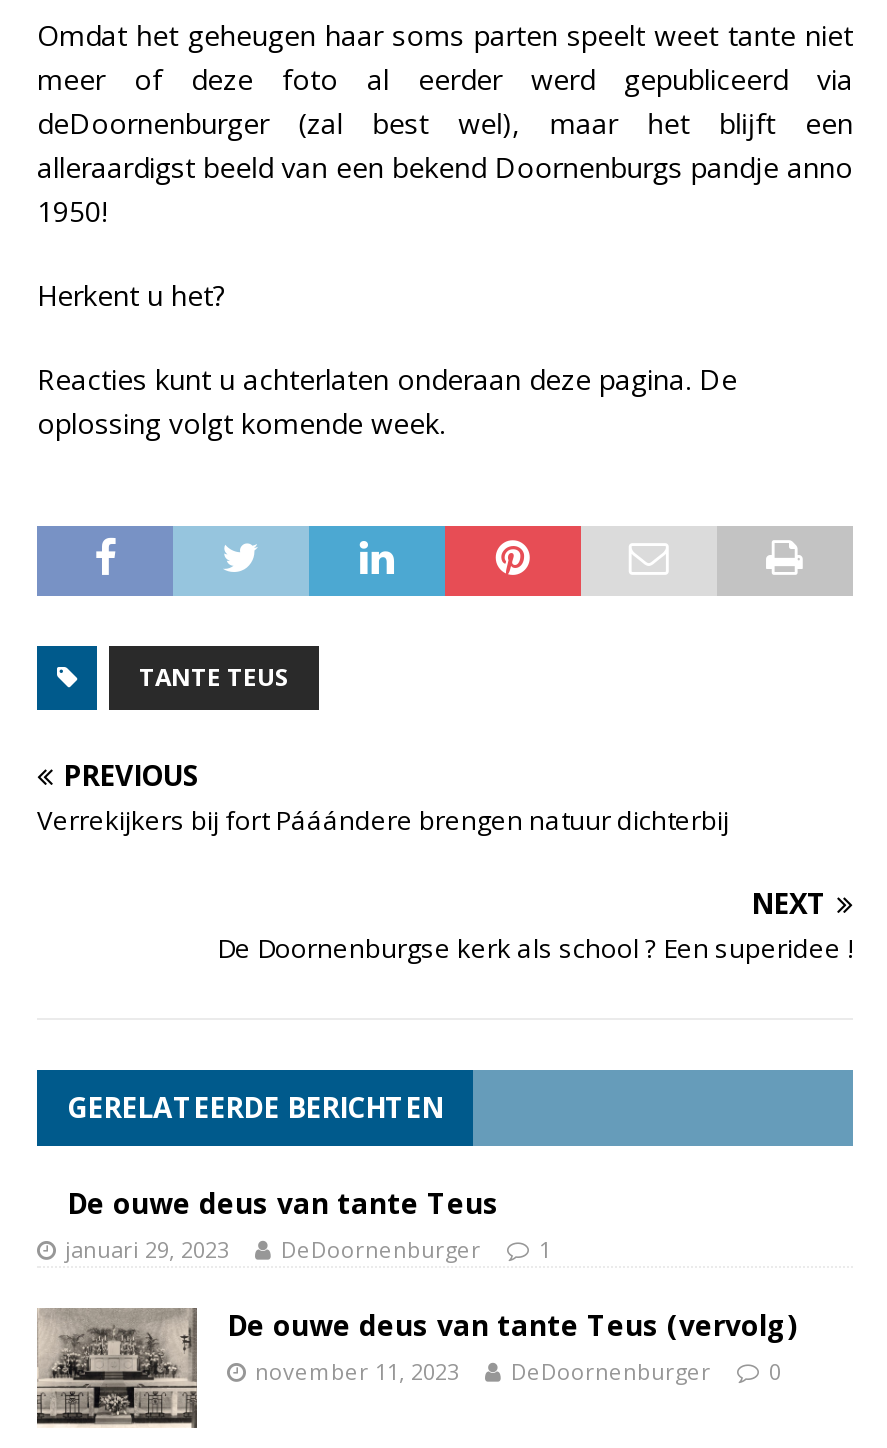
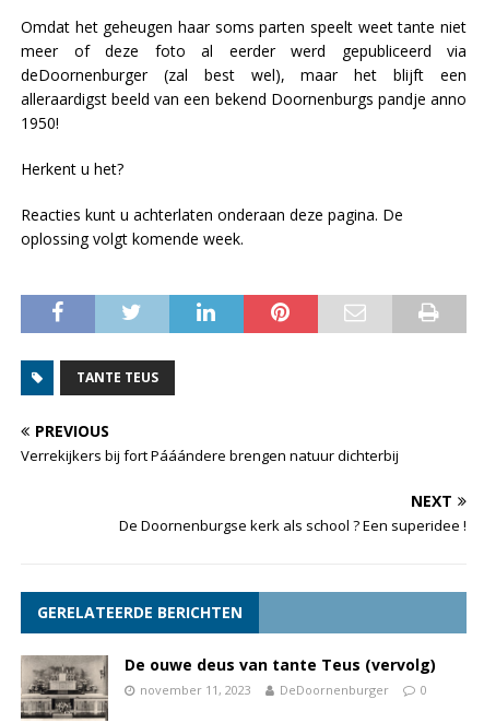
[65,1183,551,1263] De ouwe deus van tante Teus | januari 29, 2023 | DeDoornenburger | 1 -> none

